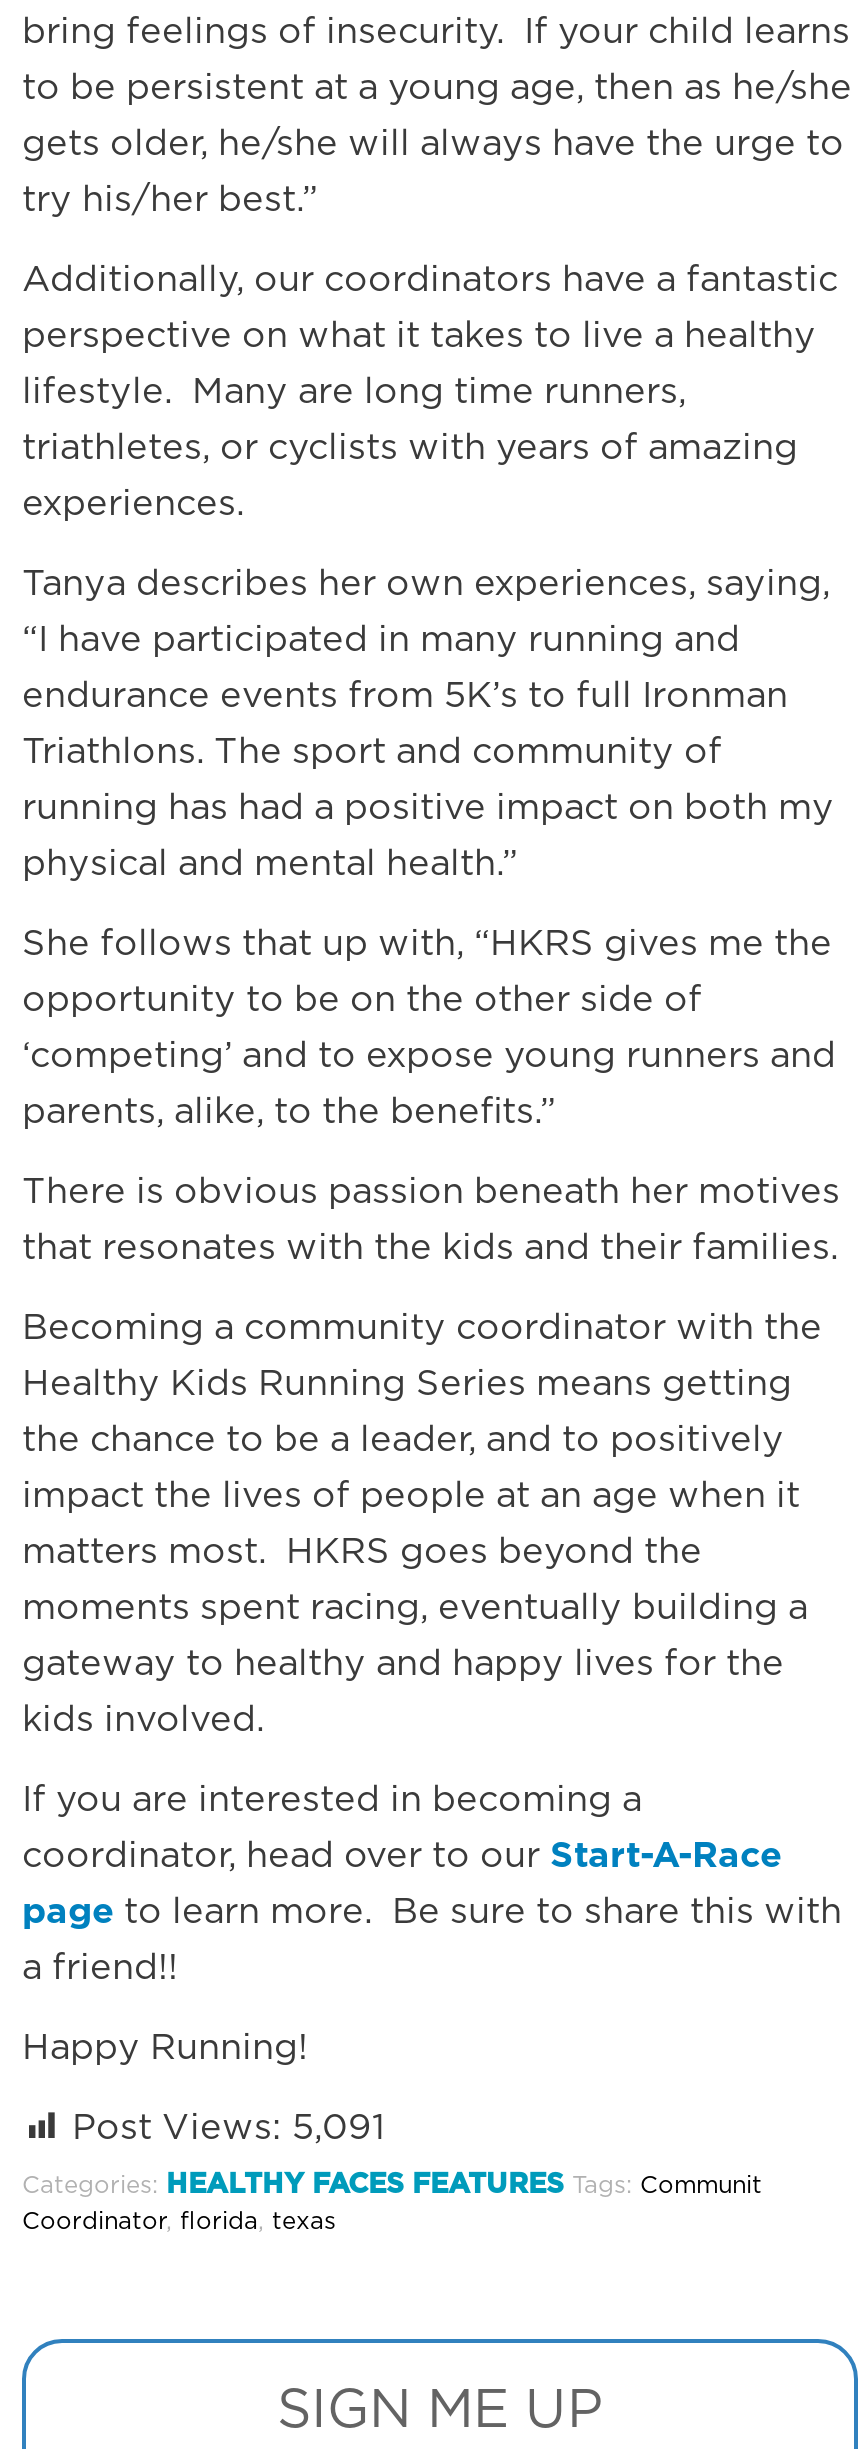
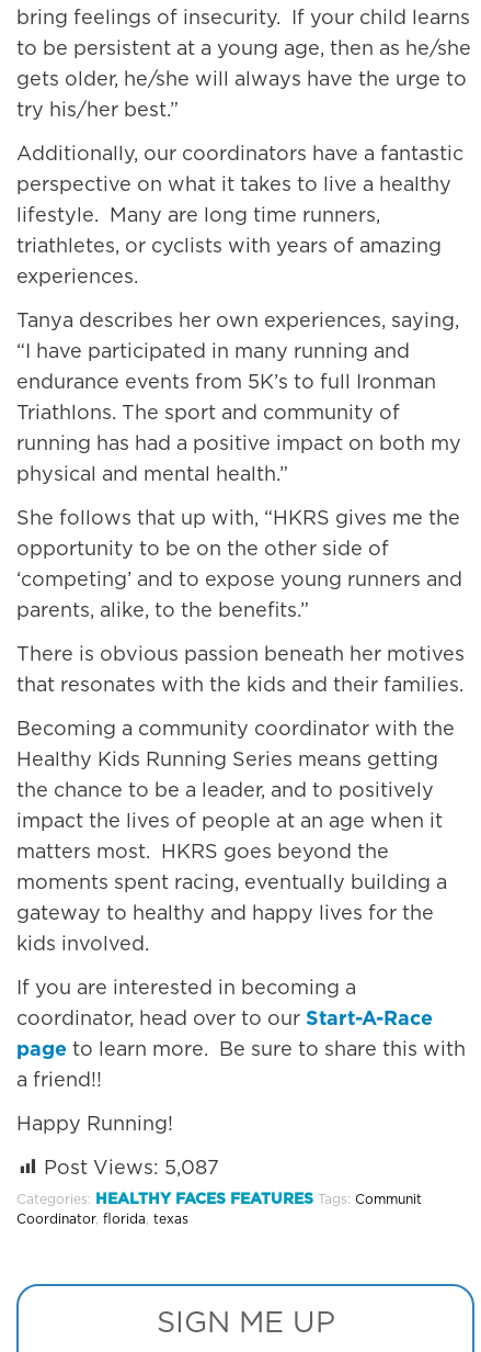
[72,2110,384,2146] Post Views: 5,091 -> [44,1159,219,1178] Post Views: 5,087

